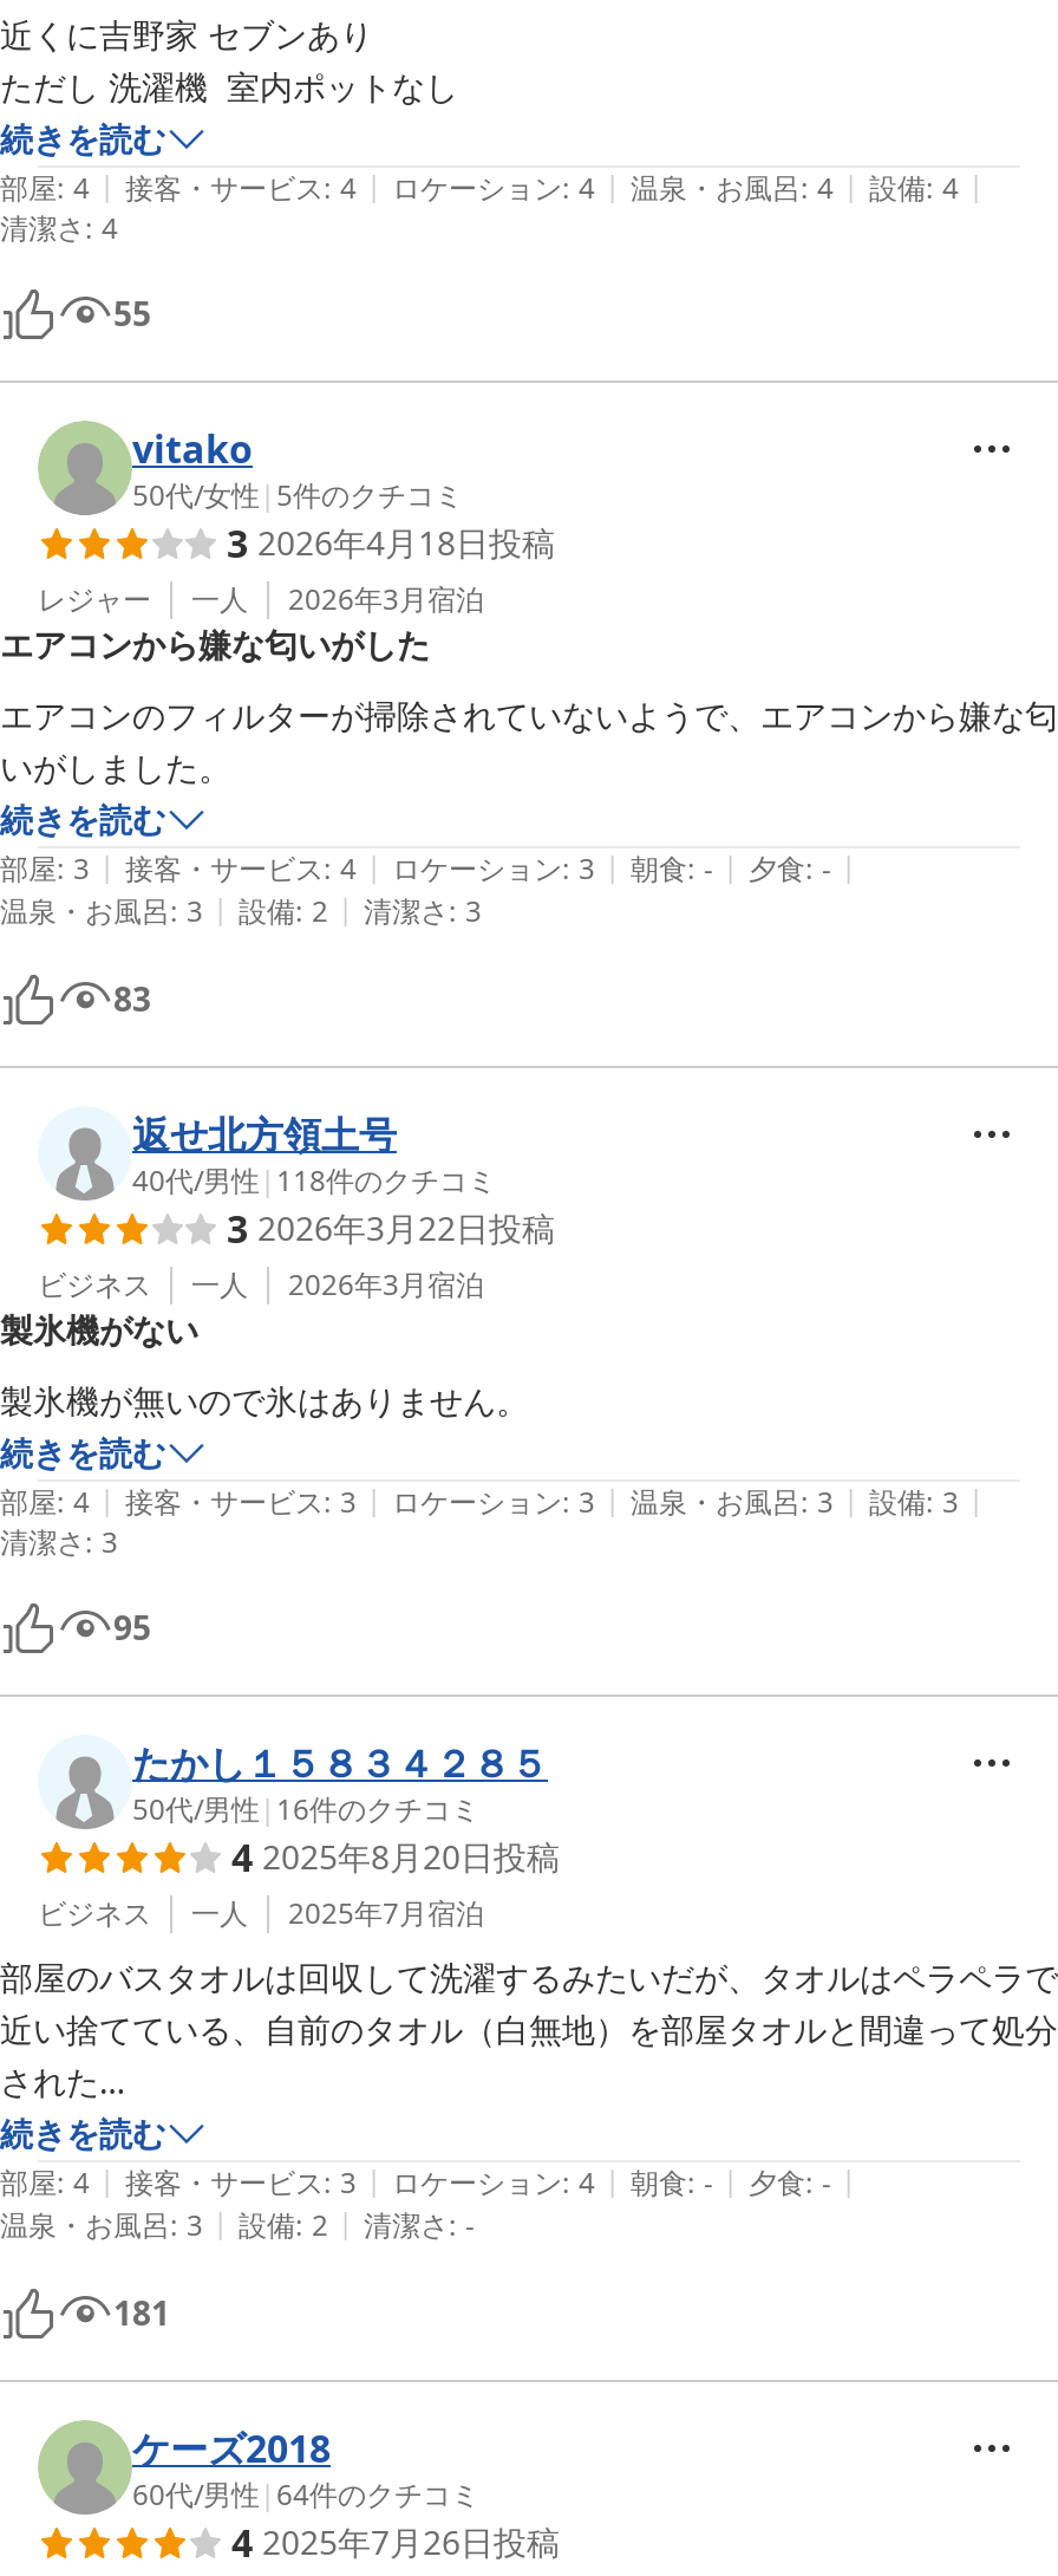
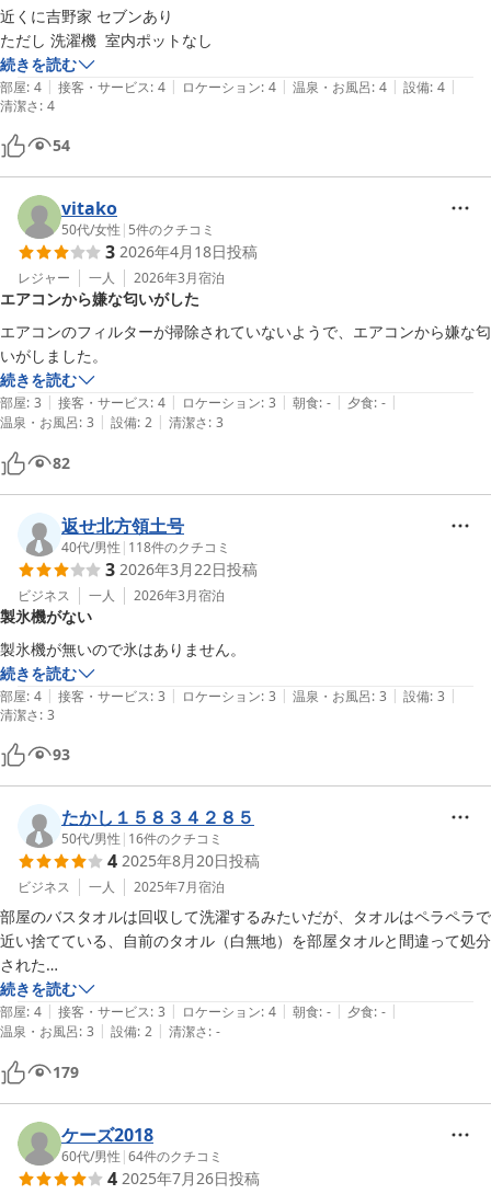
[113,291,151,336] 55 -> [53,135,70,156] 54
[113,976,151,1021] 83 -> [53,452,70,473] 82
[113,1605,151,1650] 95 -> [53,744,70,765] 93
[113,2290,170,2335] 181 -> [53,1061,79,1082] 179

